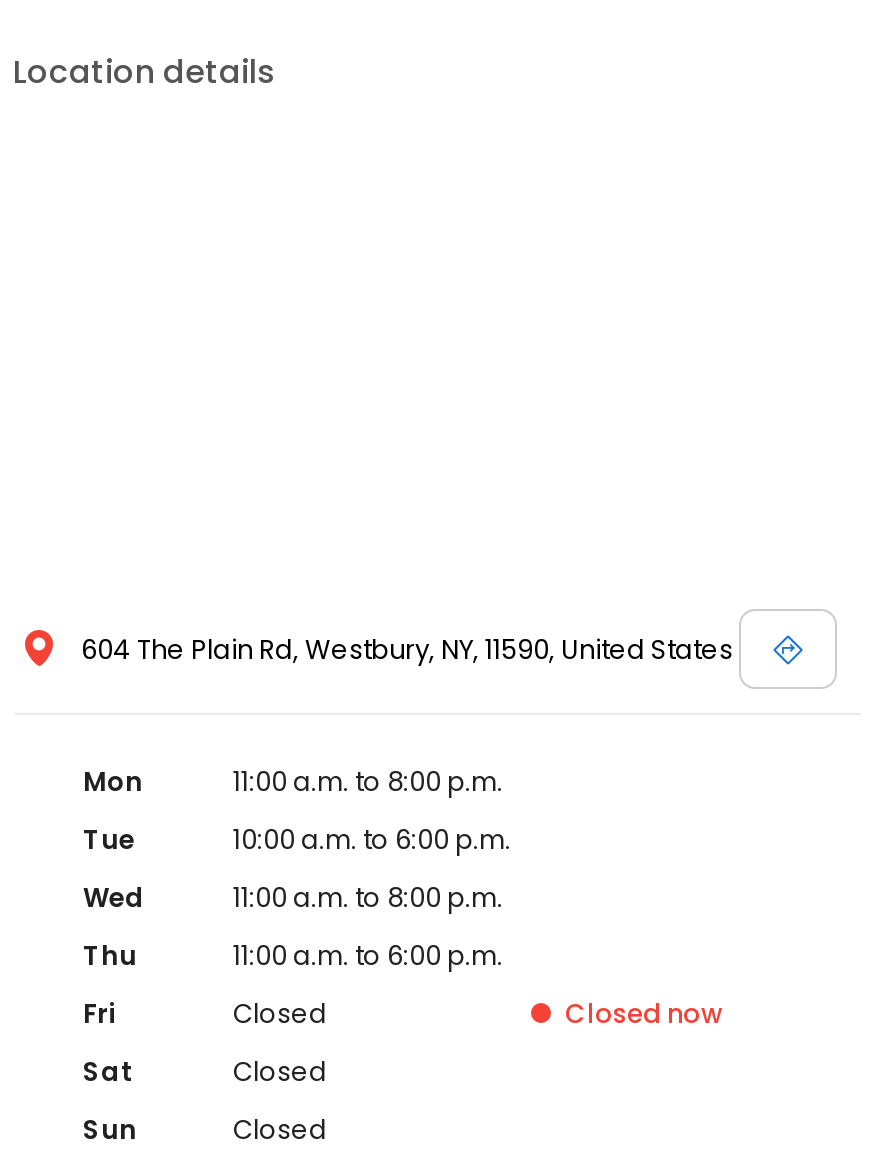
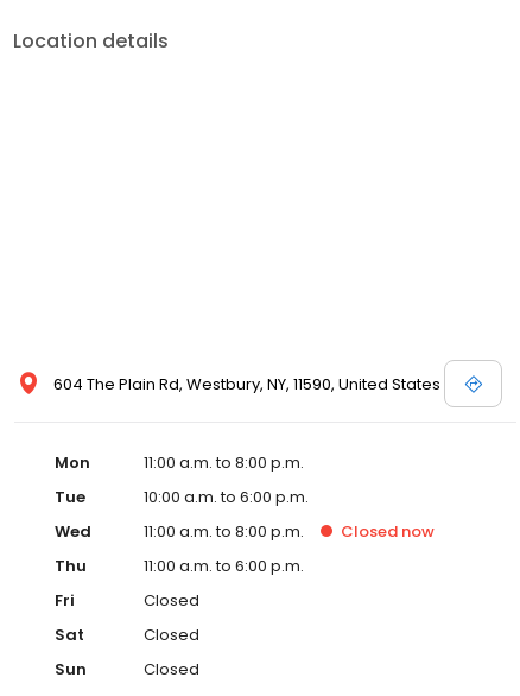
moved [565,996,723,1034] -> [341,521,435,543]: Closed now

